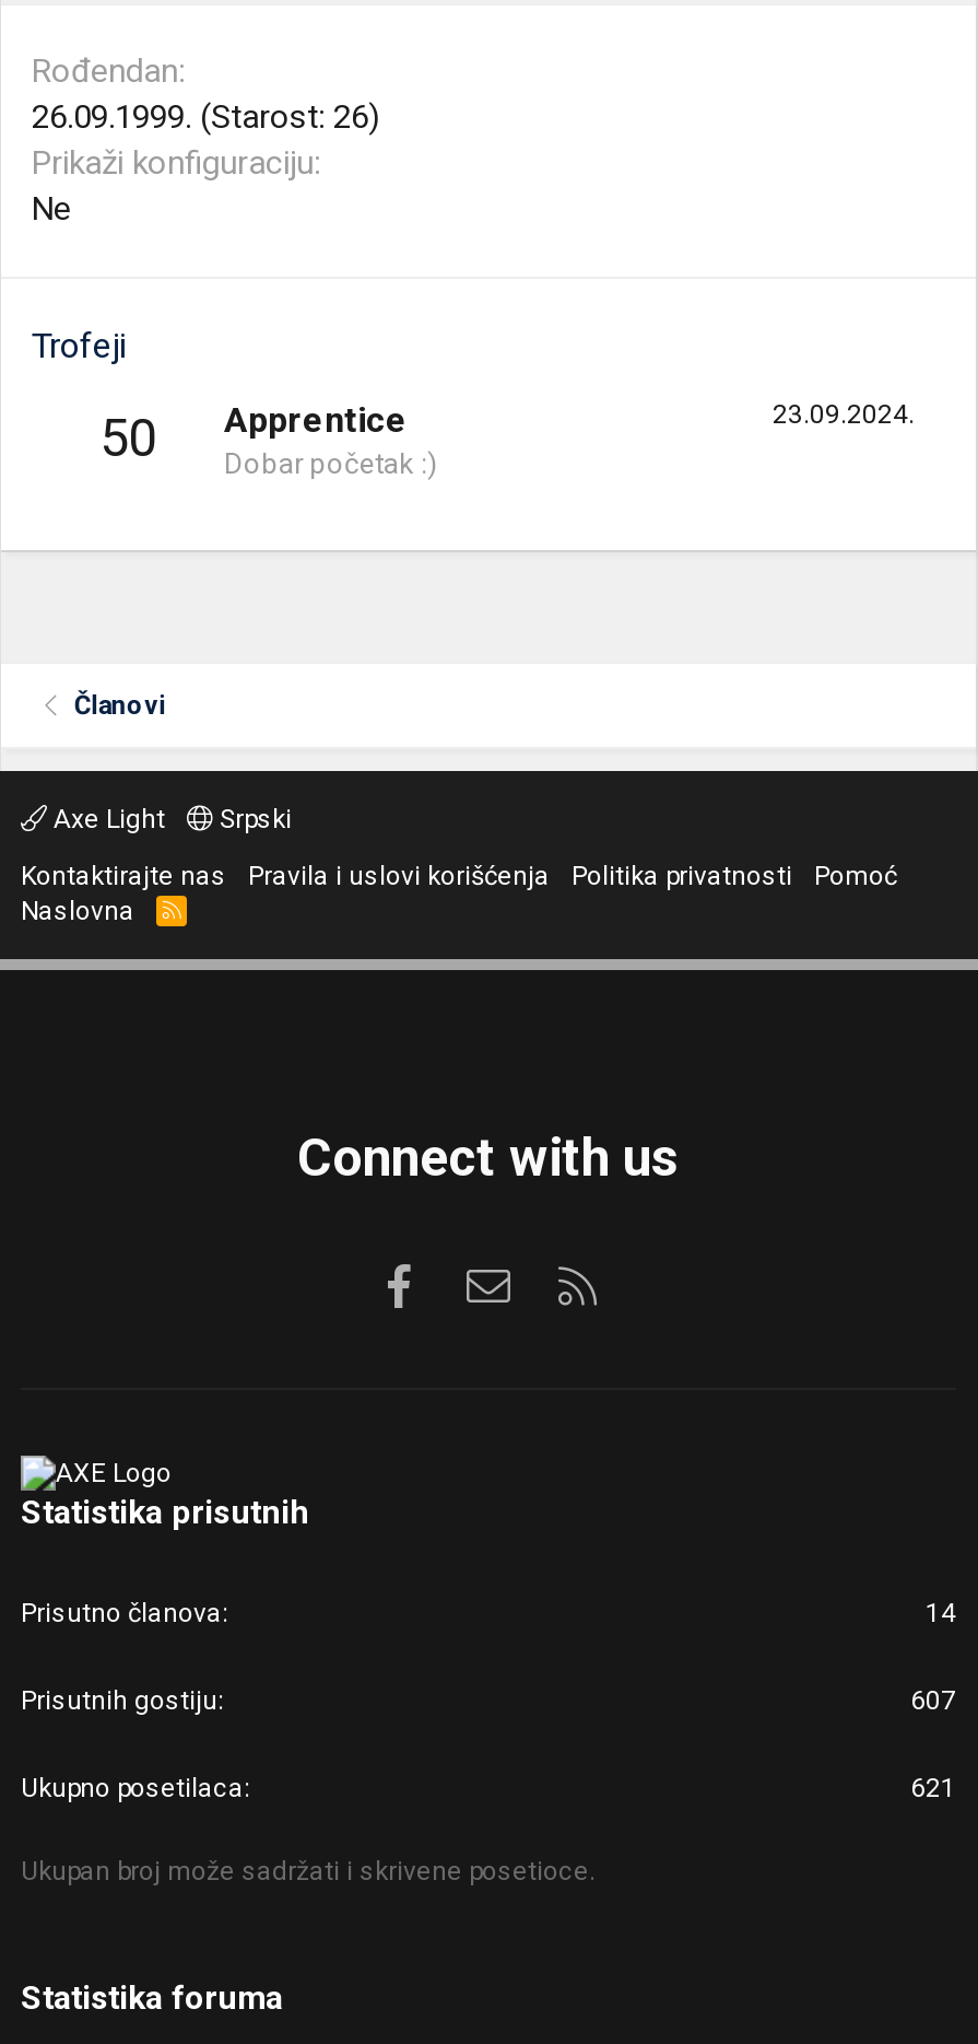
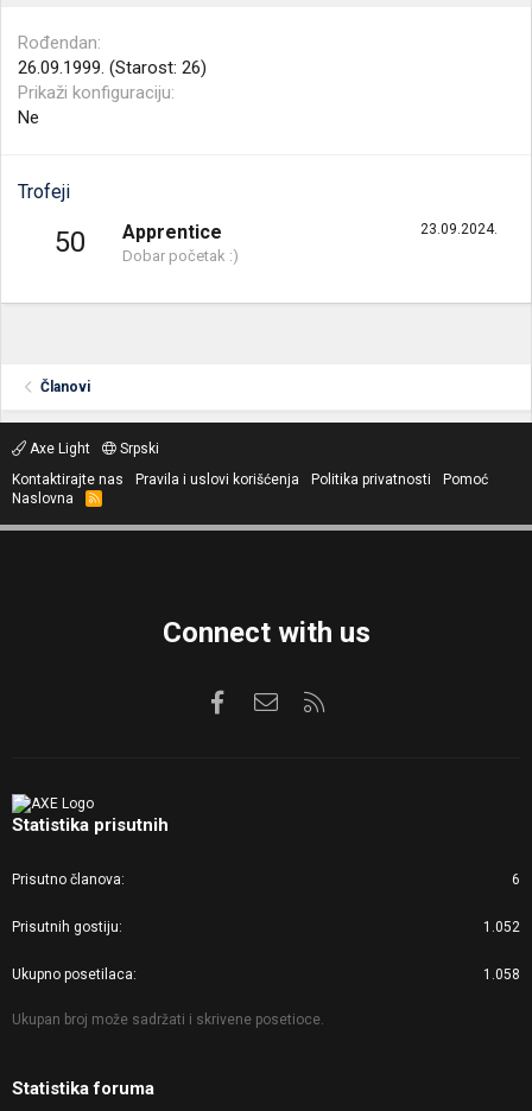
[926,1598,956,1628] 14 -> [512,871,520,888] 6
[910,1685,956,1716] 607 -> [483,919,520,935] 1.052
[910,1773,956,1803] 621 -> [483,966,520,983] 1.058

